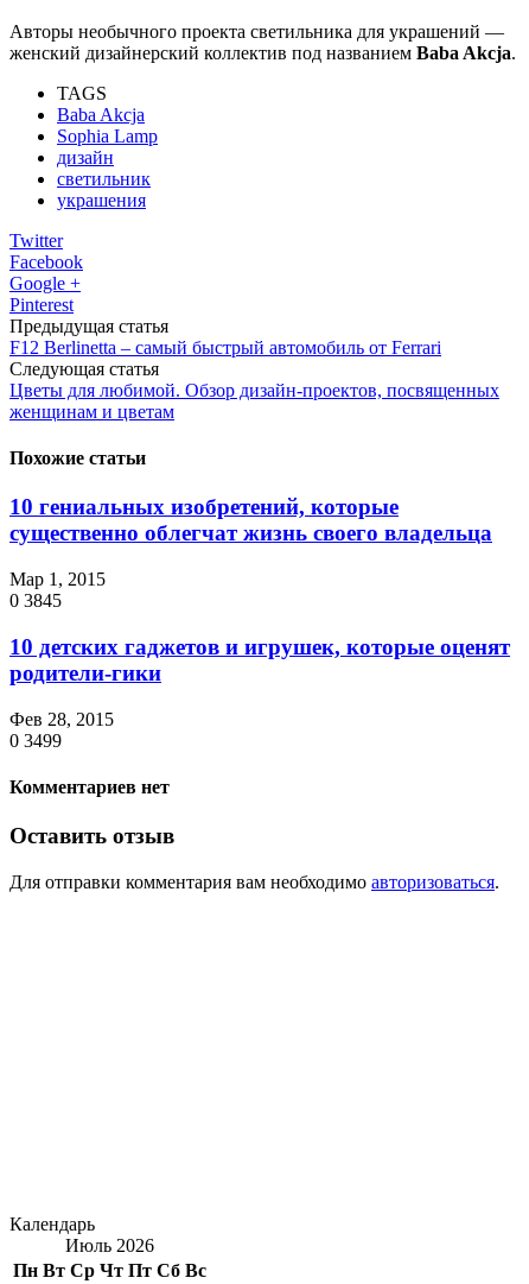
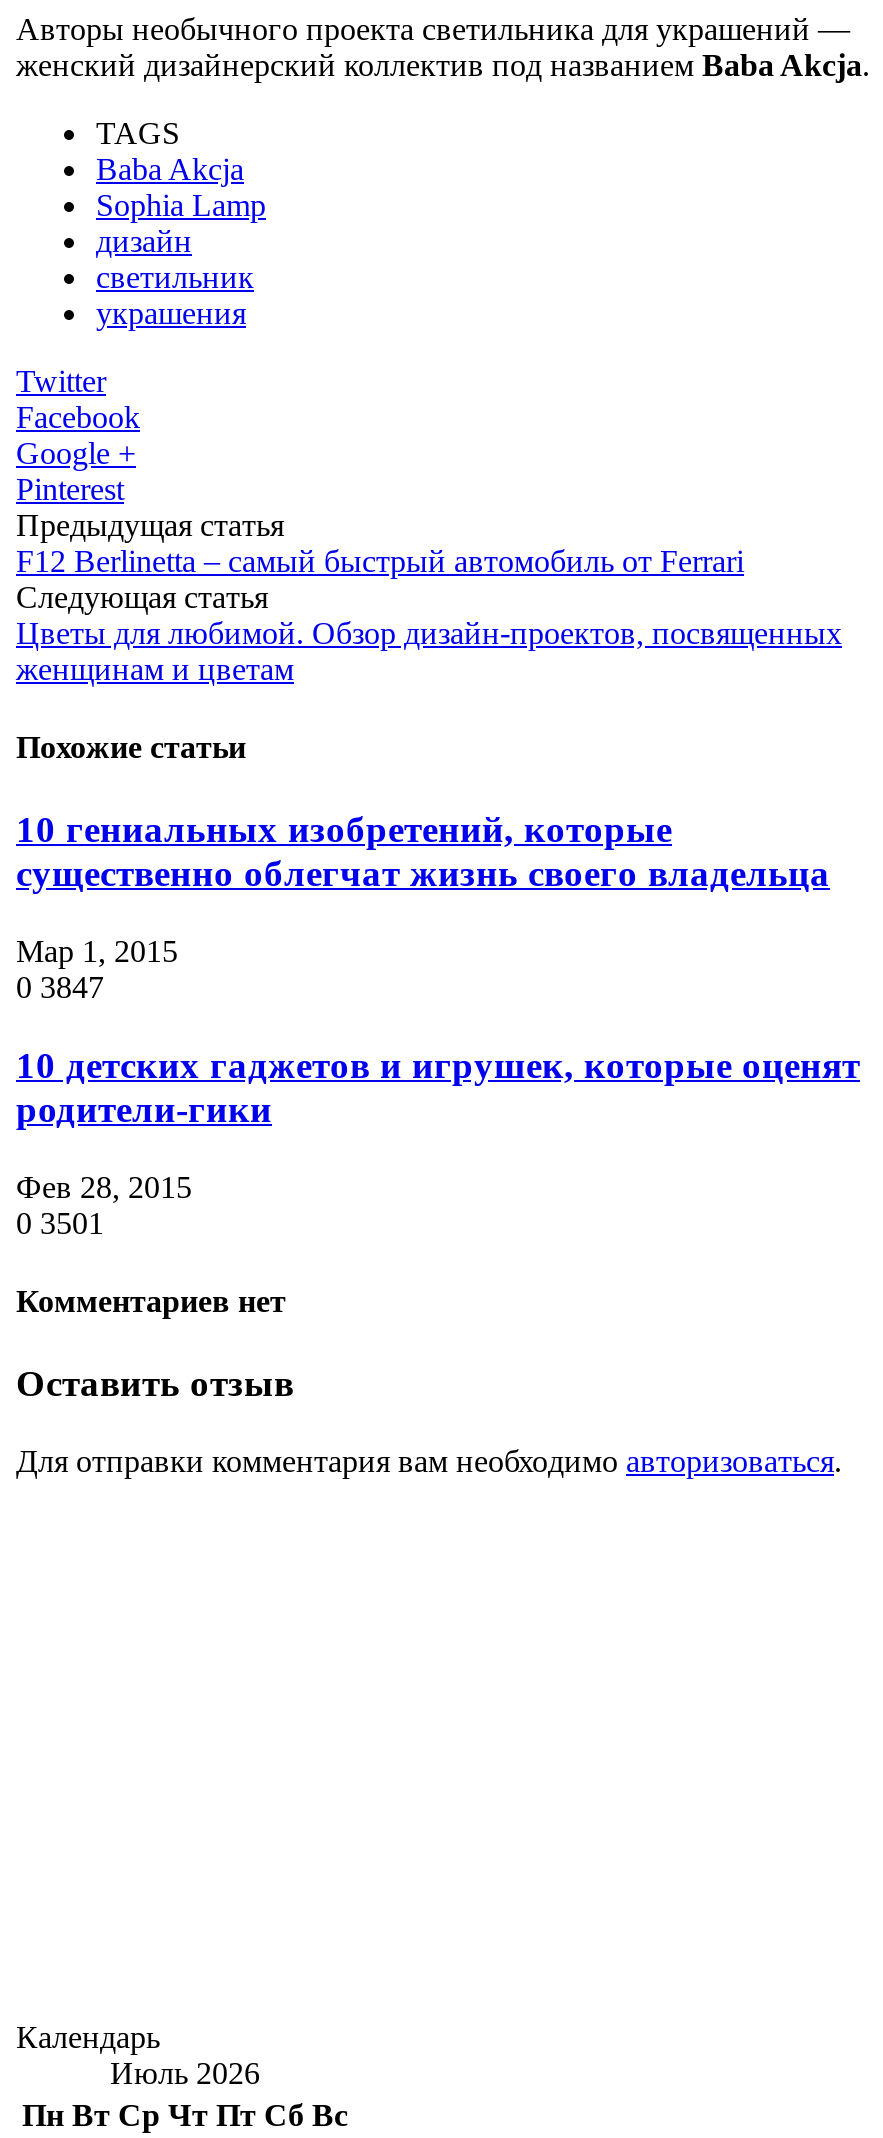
[9,590,62,611] 0 3845 -> [16,970,104,1004] 0 3847
[9,730,62,750] 0 3499 -> [16,1205,104,1239] 0 3501

